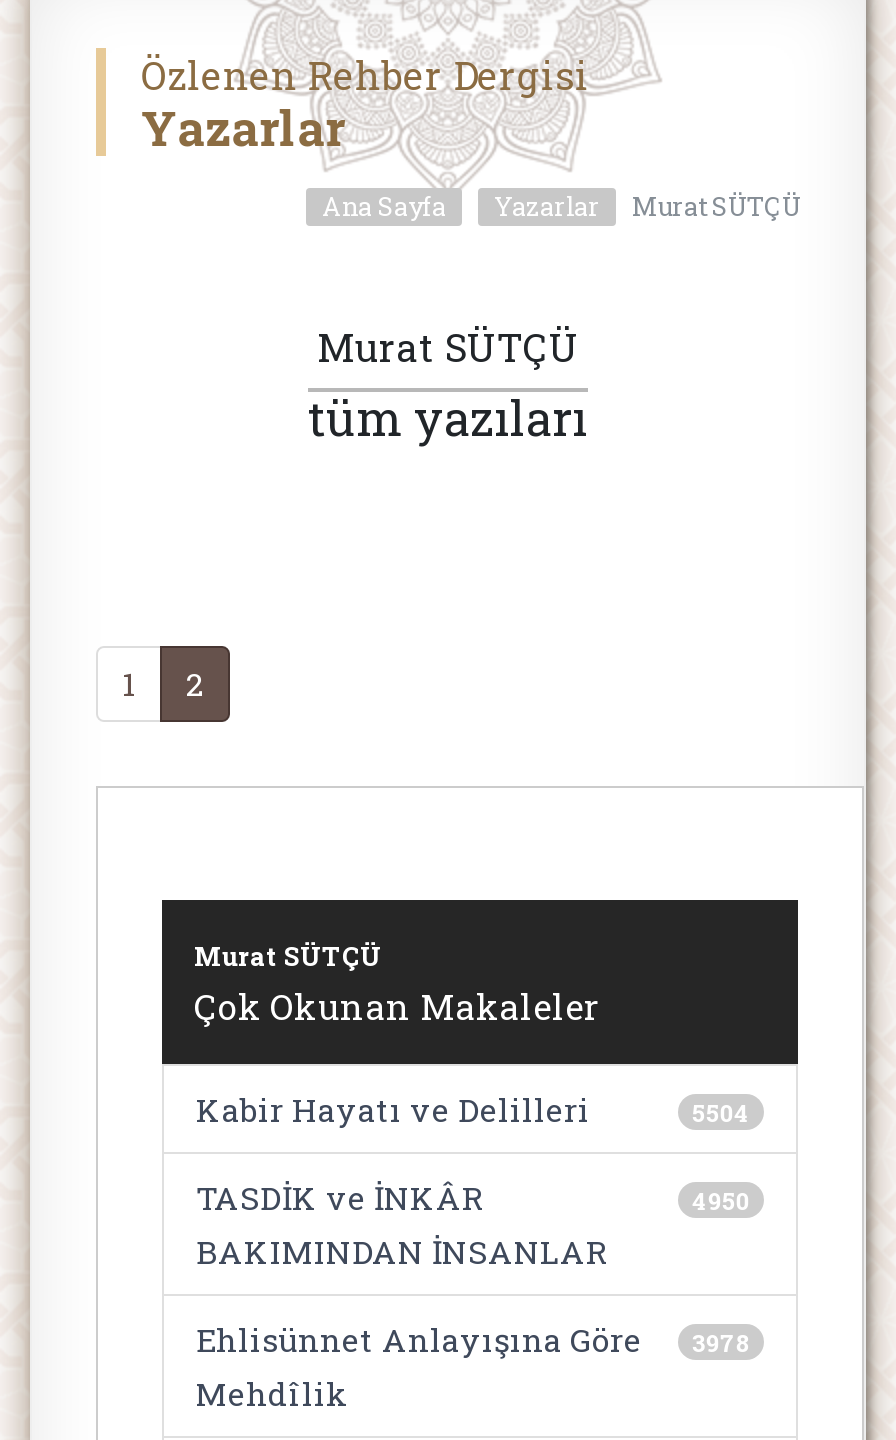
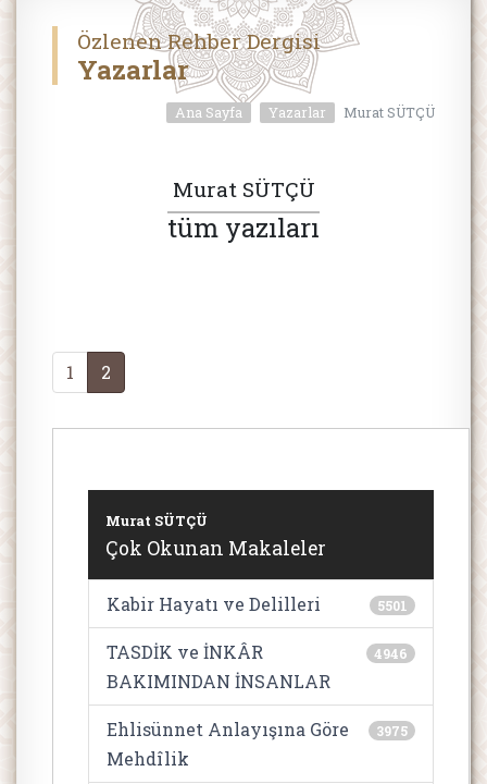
[692,1096,750,1128] 5504 -> [377,596,407,614] 5501
[692,1184,750,1216] 4950 -> [374,644,407,662] 4946
[196,1318,750,1360] Ehlisünnet Anlayışına Göre 3978 -> [107,717,407,740] Ehlisünnet Anlayışına Göre 3975

